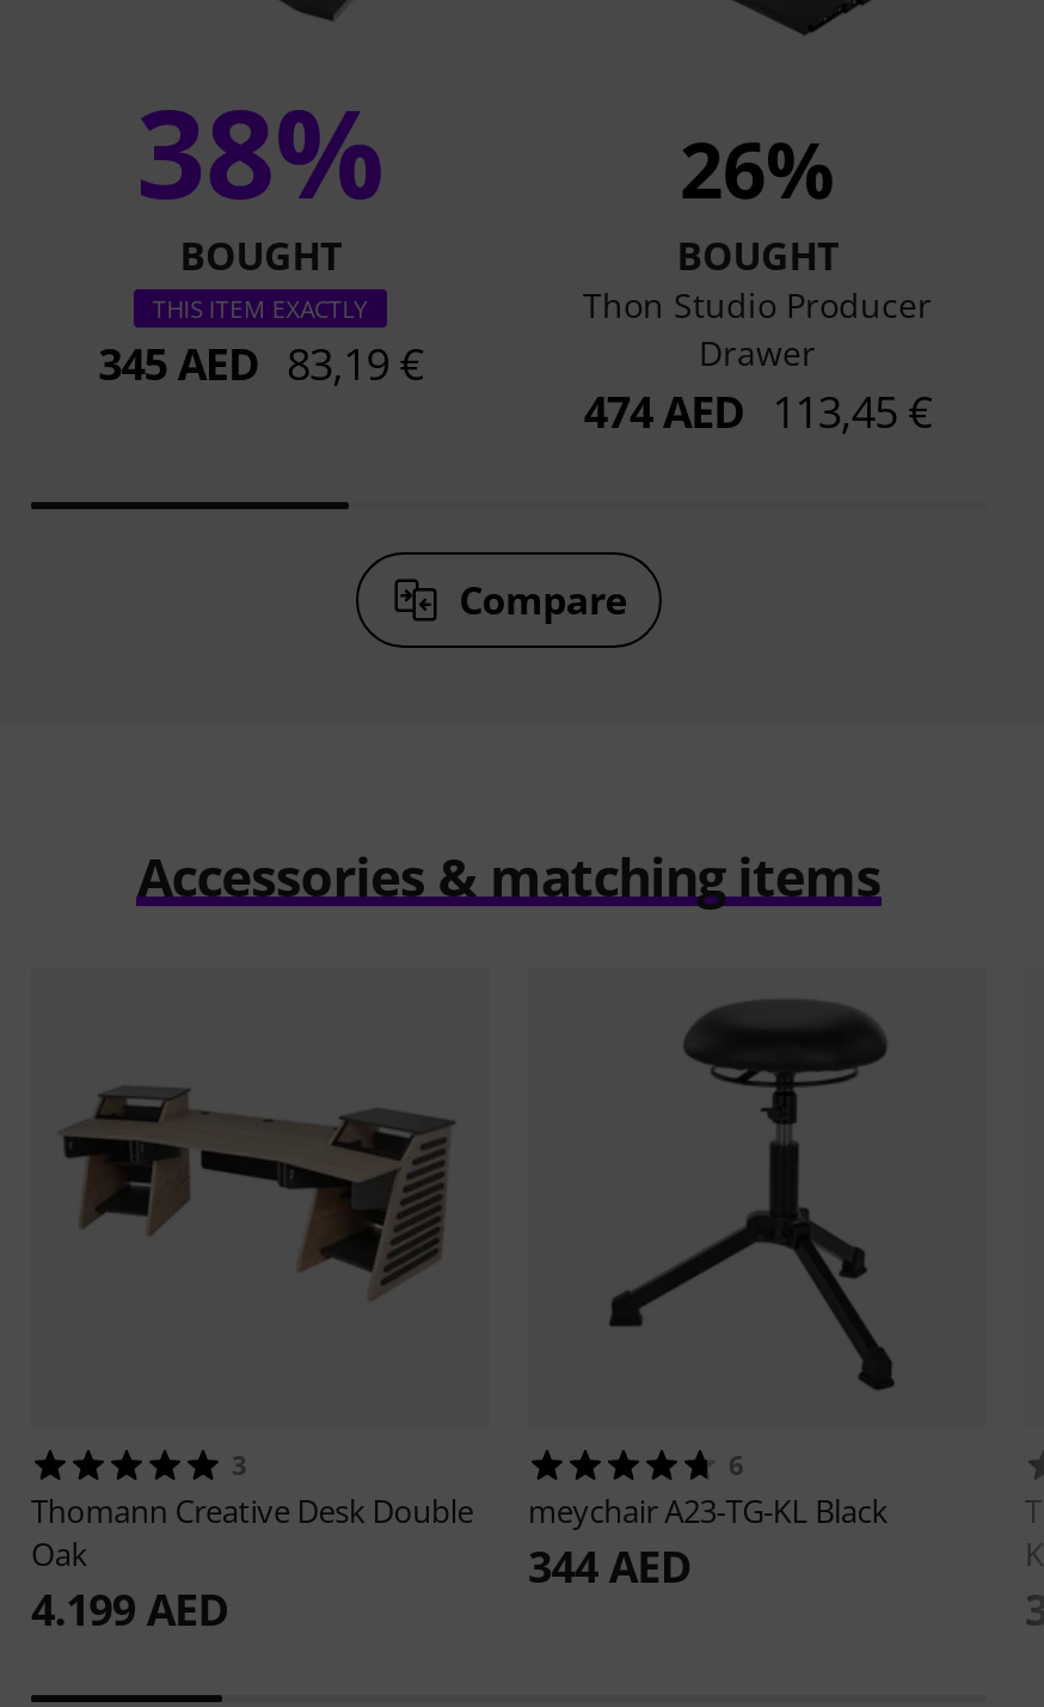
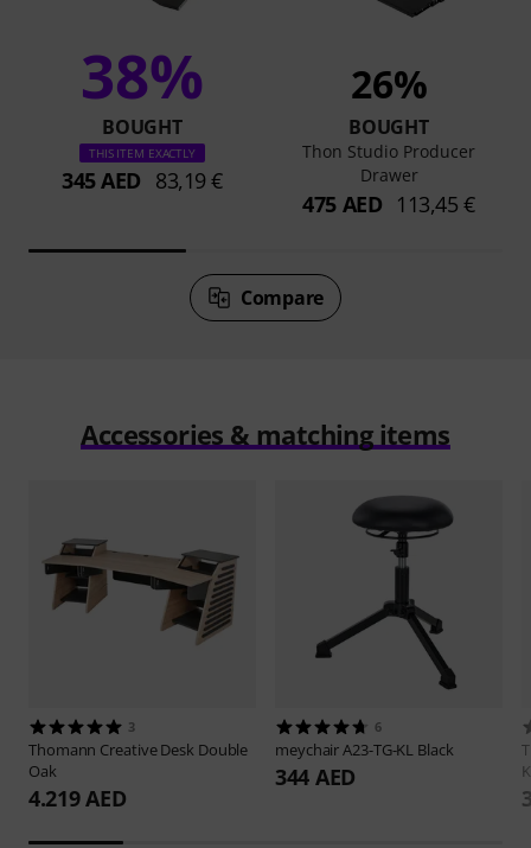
[584,381,931,439] 474 AED 113,45 € -> [303,189,475,218] 475 AED 113,45 €
[31,1579,228,1636] 4.199 AED -> [28,783,126,812] 4.219 AED

